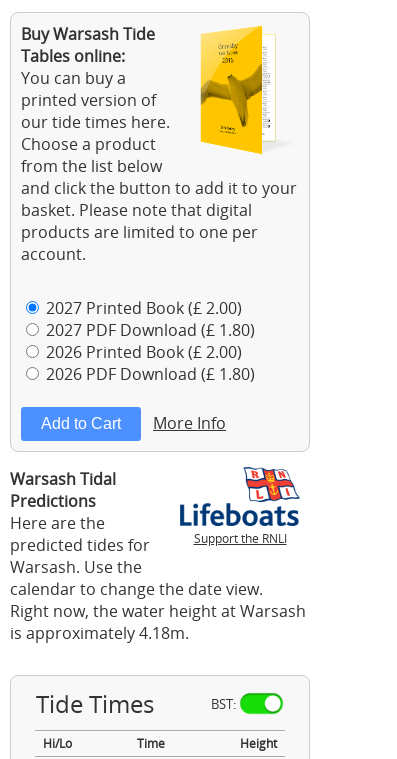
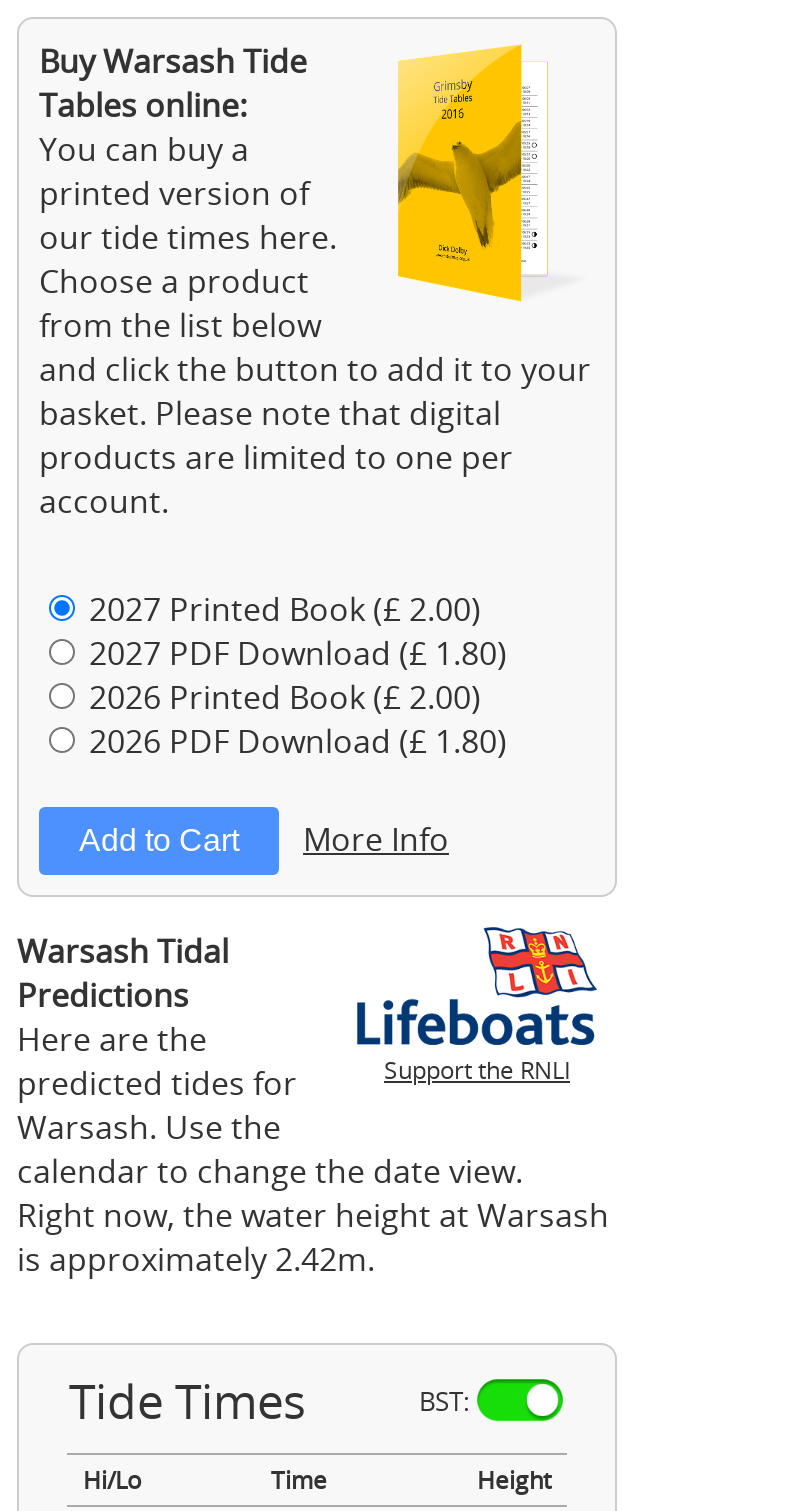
[10,622,189,644] is approximately 4.18m. -> [17,1237,375,1281] is approximately 2.42m.

